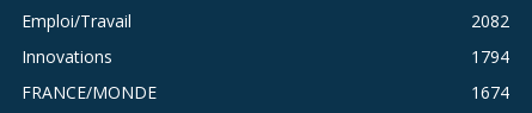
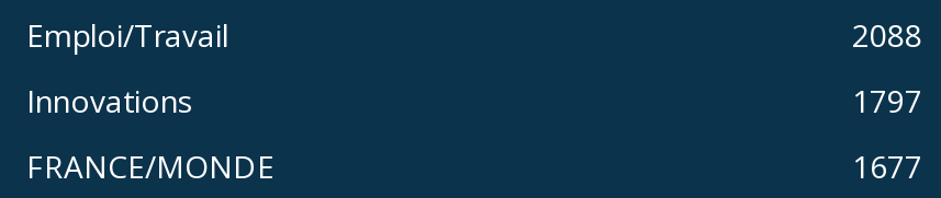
[471,10,509,32] 2082 -> [852,14,922,55] 2088
[471,46,509,68] 1794 -> [852,79,922,121] 1797
[471,81,509,104] 1674 -> [852,145,922,187] 1677

